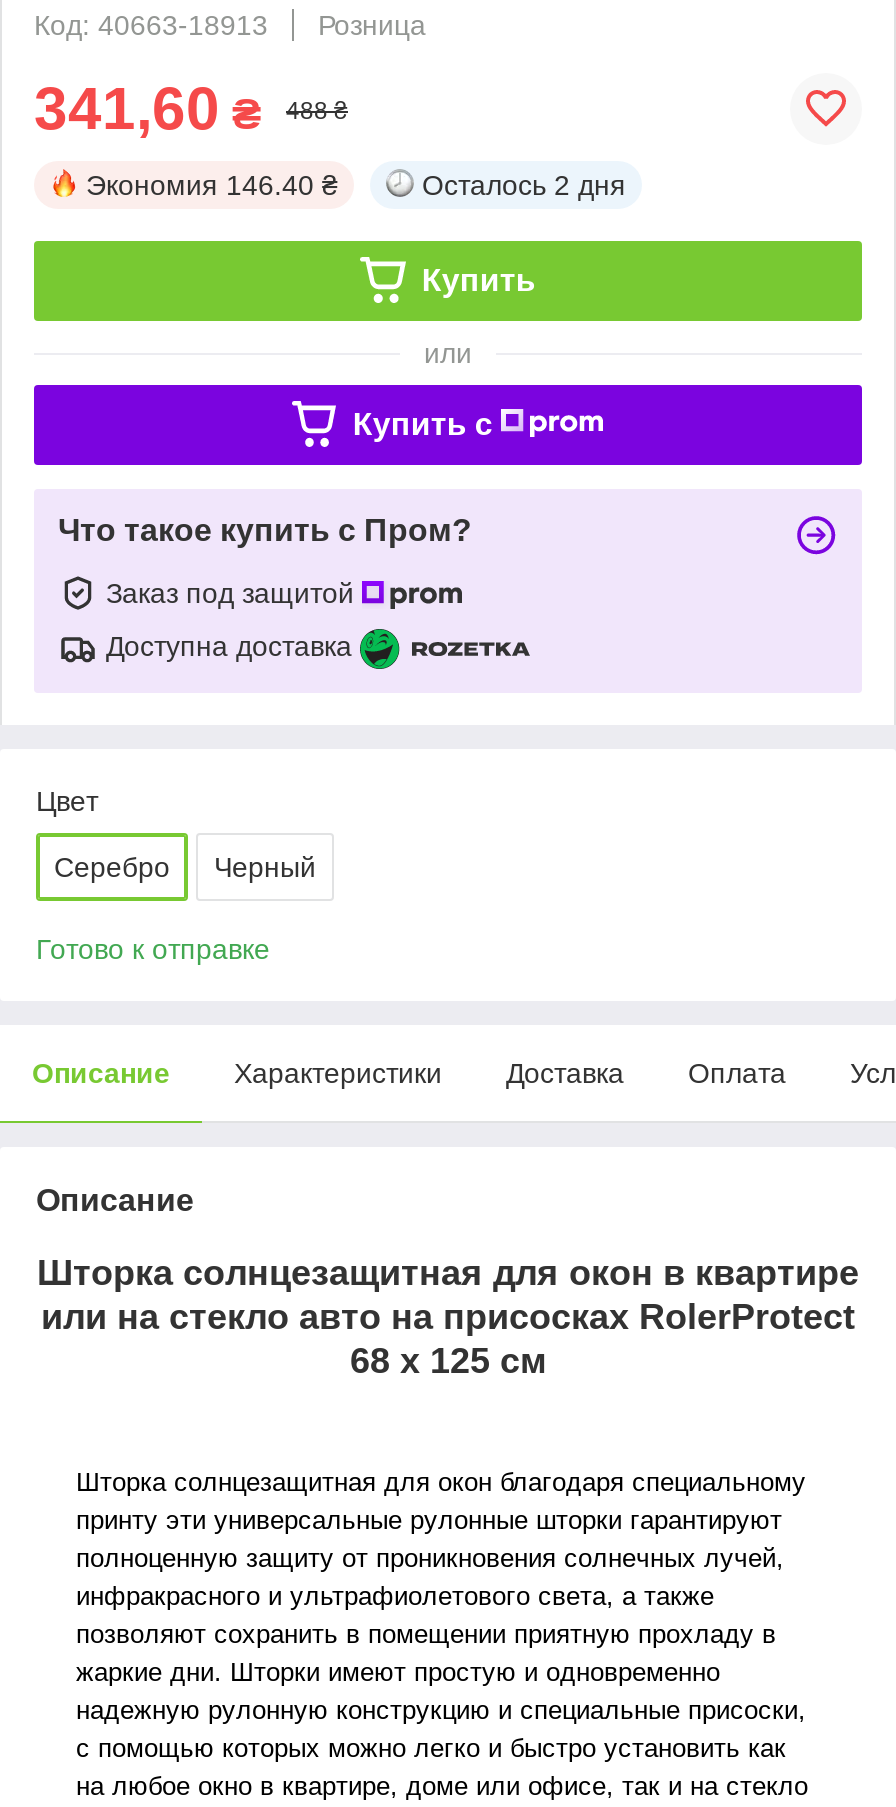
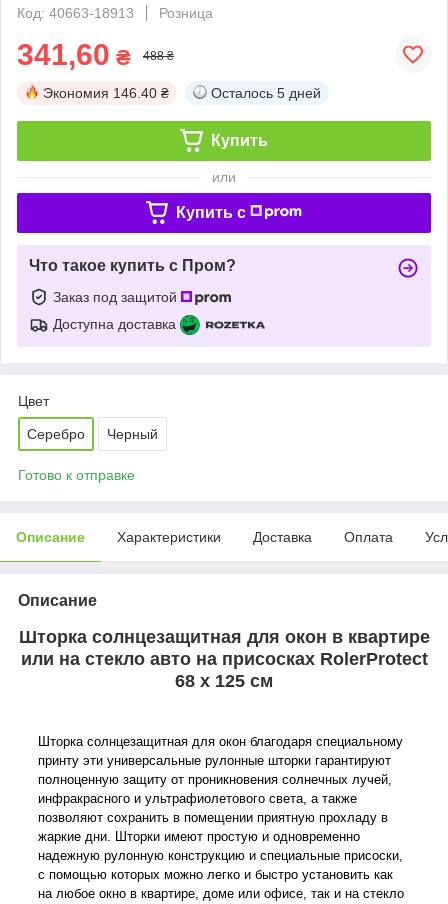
[422,169,626,201] Осталось 2 дня -> [211,85,321,101] Осталось 5 дней

